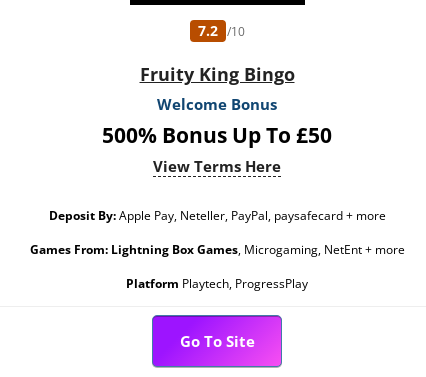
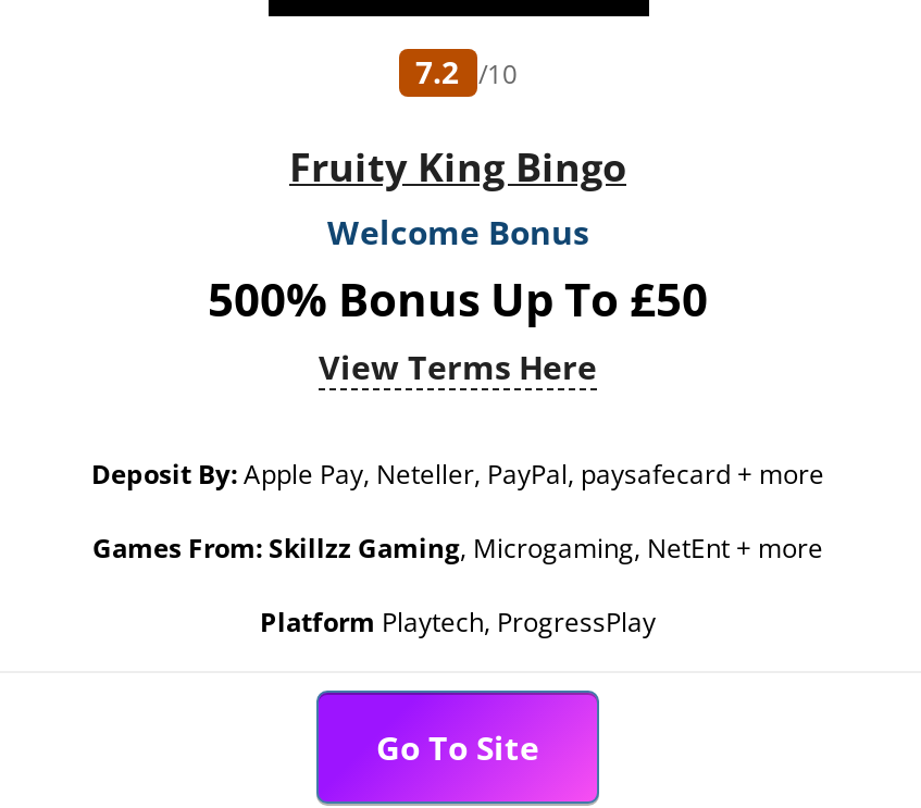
[29,240,404,257] Games From: Lightning Box Games, Microgaming, NetEnt + more -> [92,529,823,565] Games From: Skillzz Gaming, Microgaming, NetEnt + more

